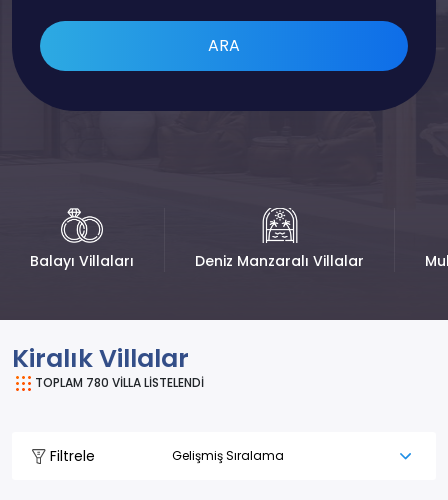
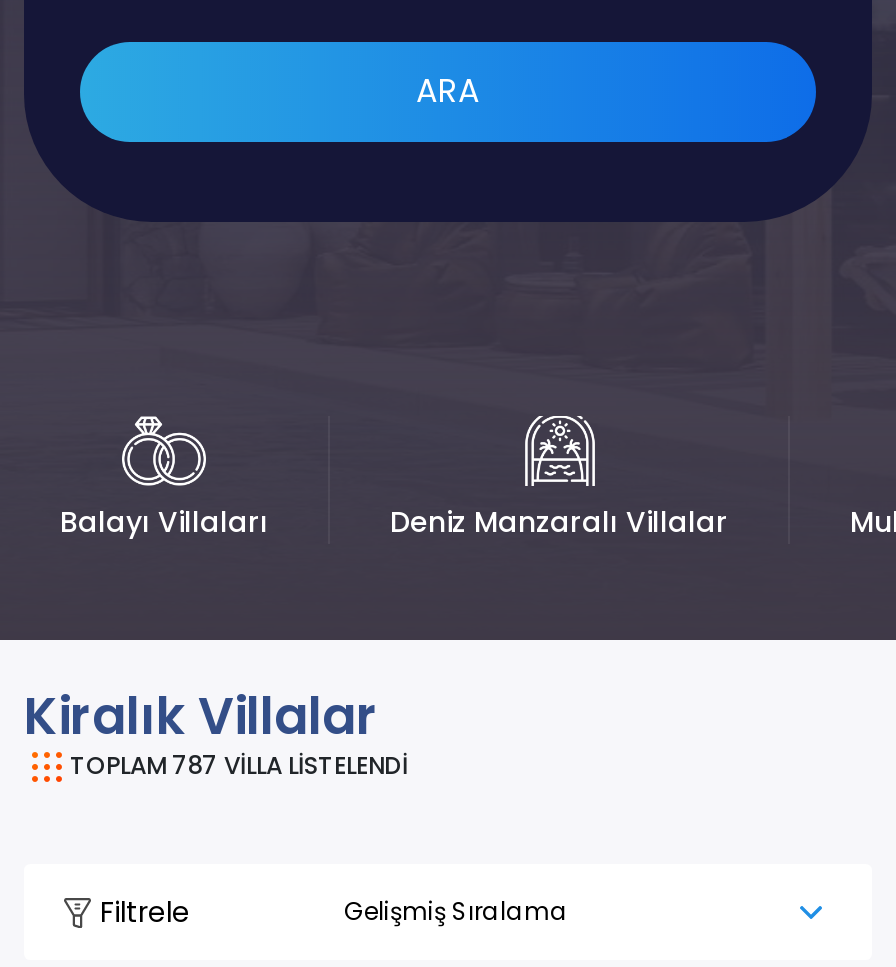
[35,374,204,391] TOPLAM 780 VİLLA LİSTELENDİ -> [70,748,408,782] TOPLAM 787 VİLLA LİSTELENDİ

